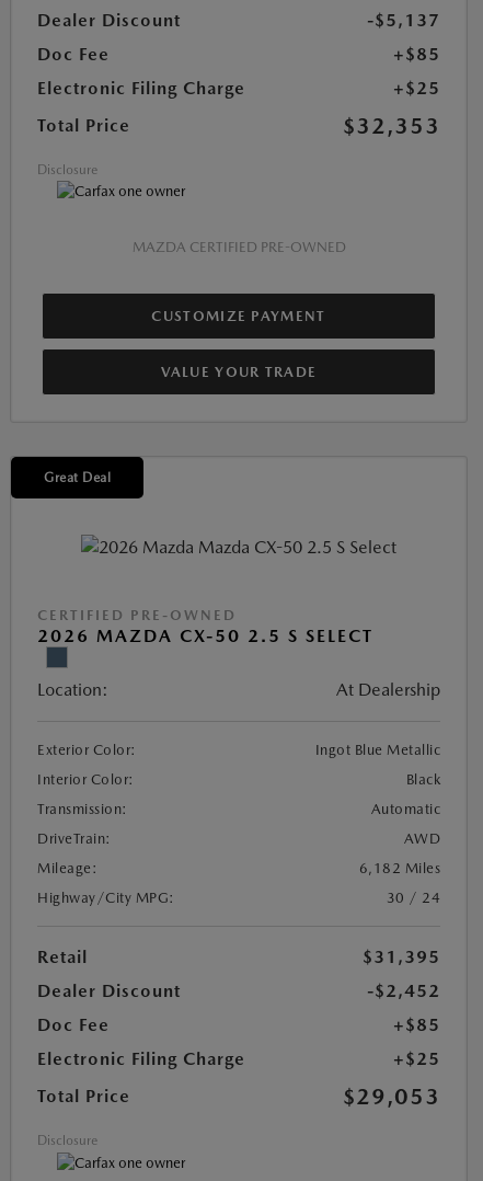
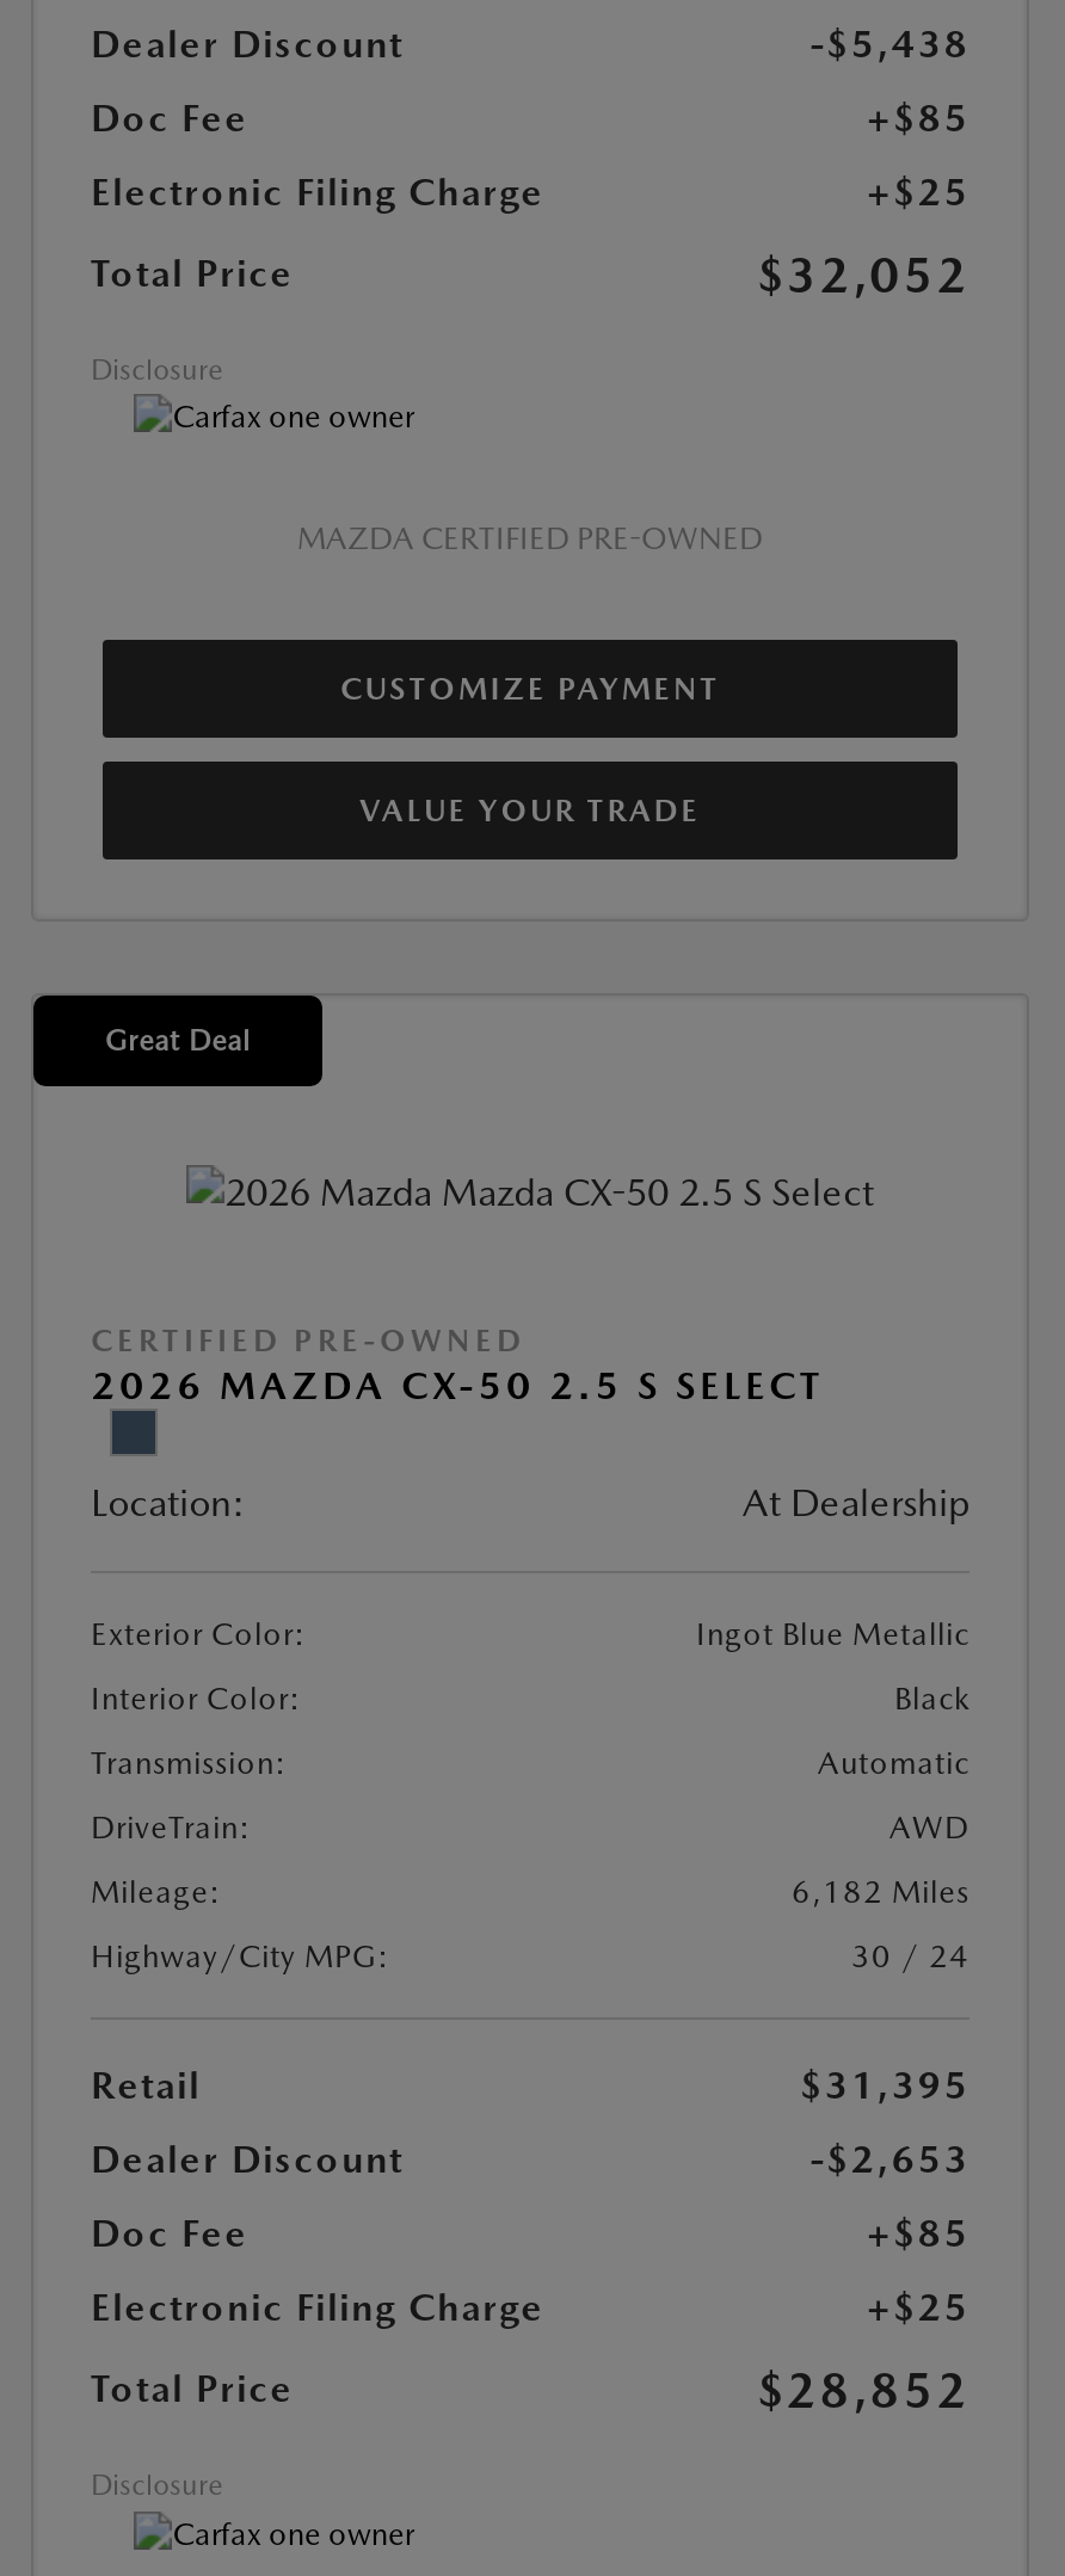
[367,10,440,30] -$5,137 -> [809,21,969,66] -$5,438
[343,113,440,139] $32,353 -> [757,245,969,303] $32,052
[367,981,440,1002] -$2,452 -> [809,2138,969,2183] -$2,653
[343,1084,440,1110] $29,053 -> [757,2362,969,2419] $28,852

